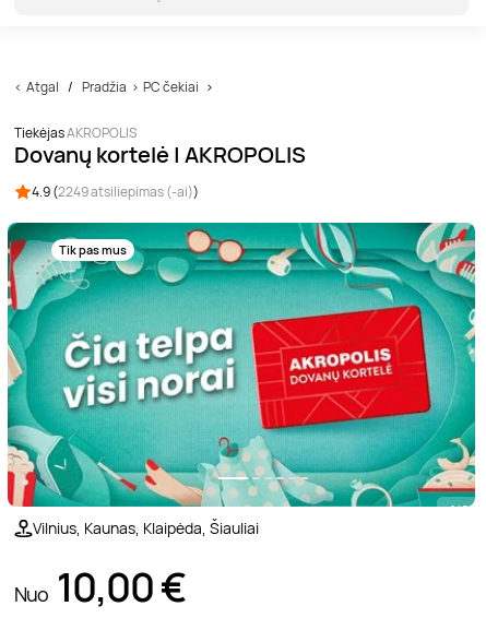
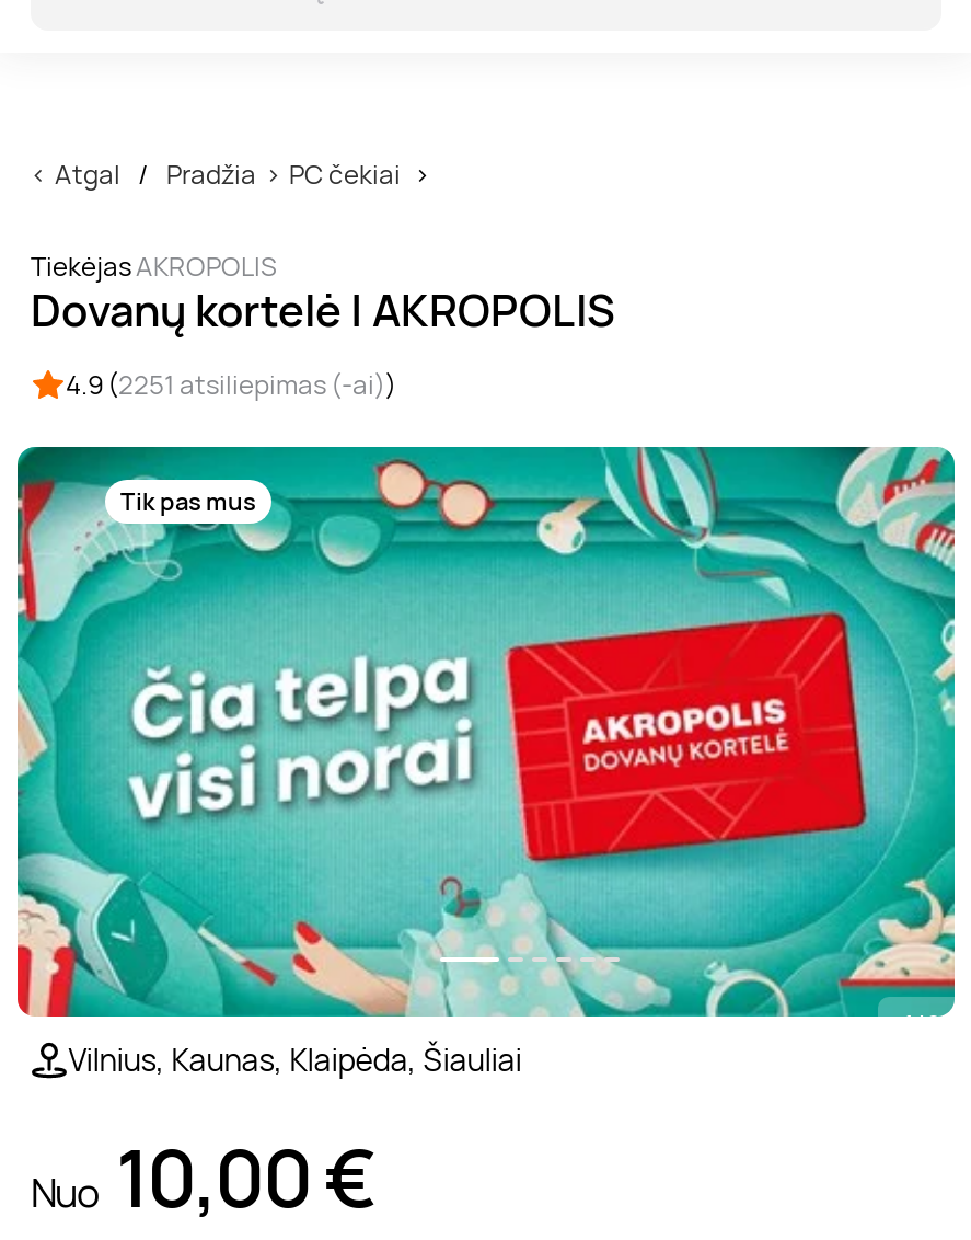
[32,183,199,201] 4.9 (2249 atsiliepimas (-ai)) -> [66,367,396,404] 4.9 (2251 atsiliepimas (-ai))

